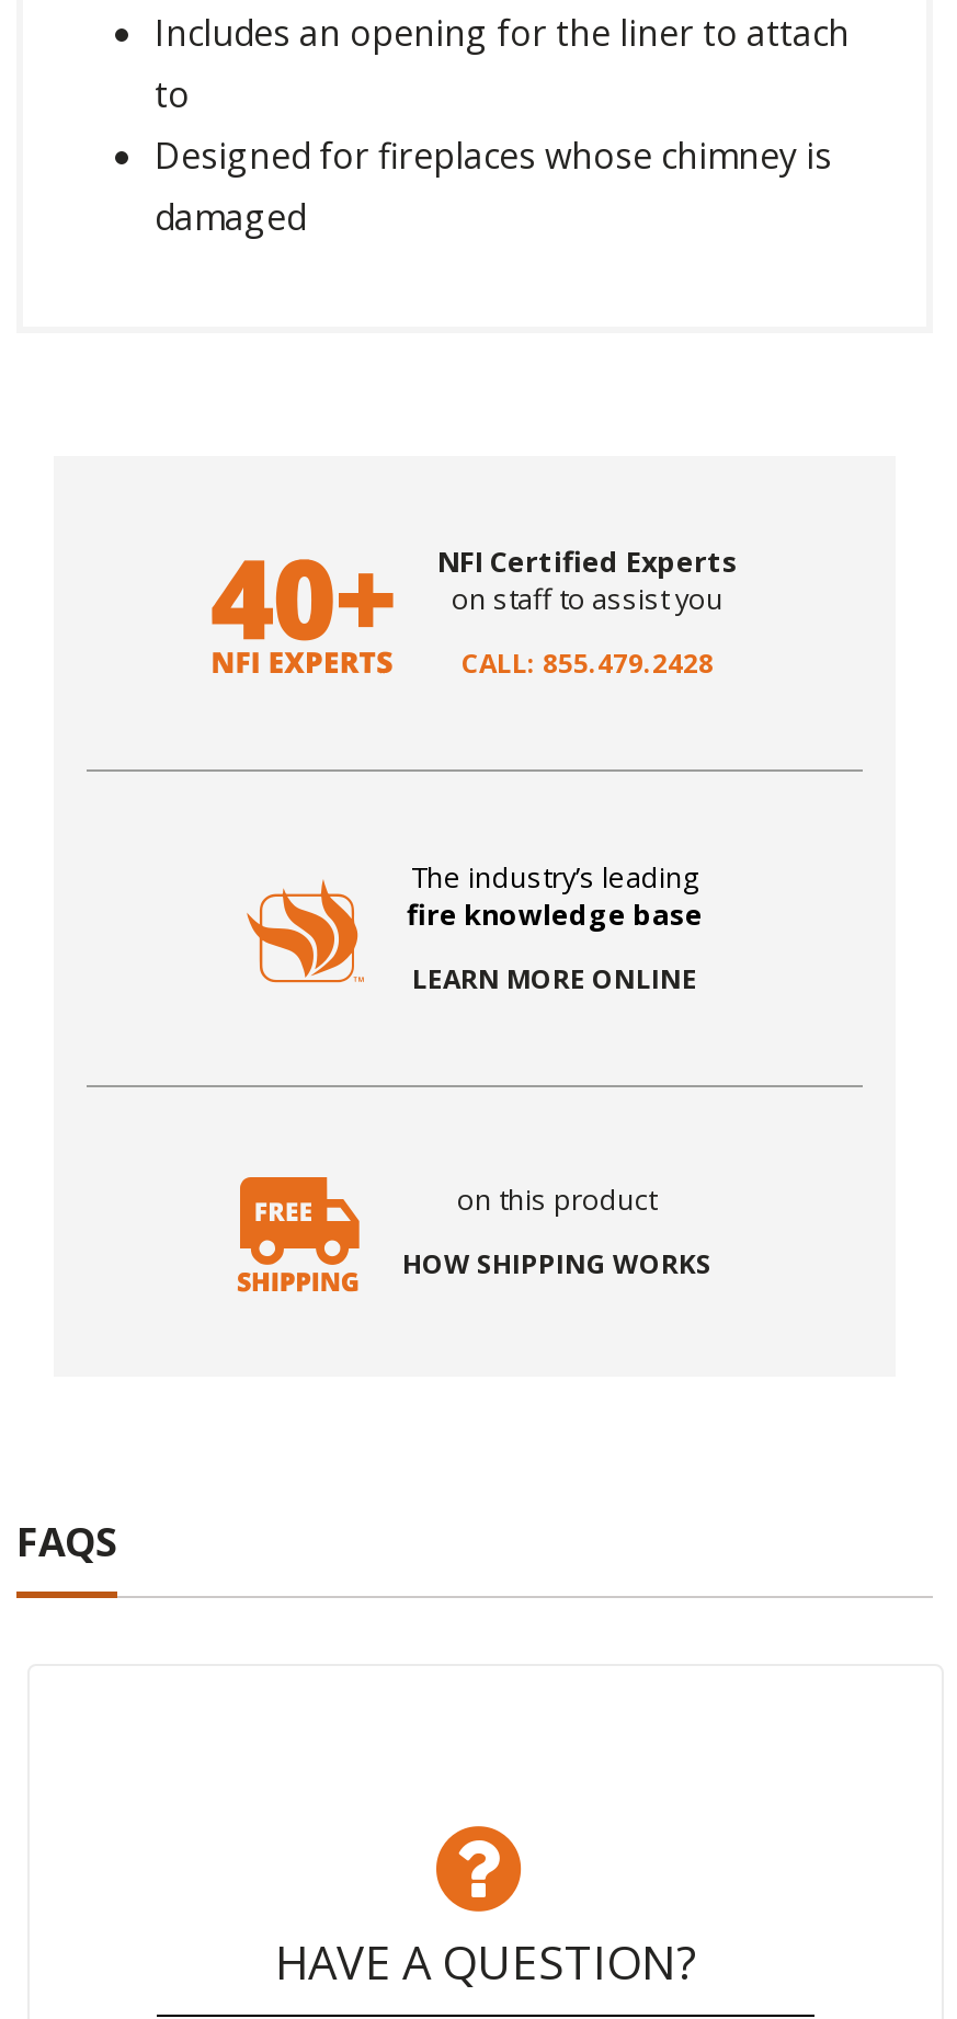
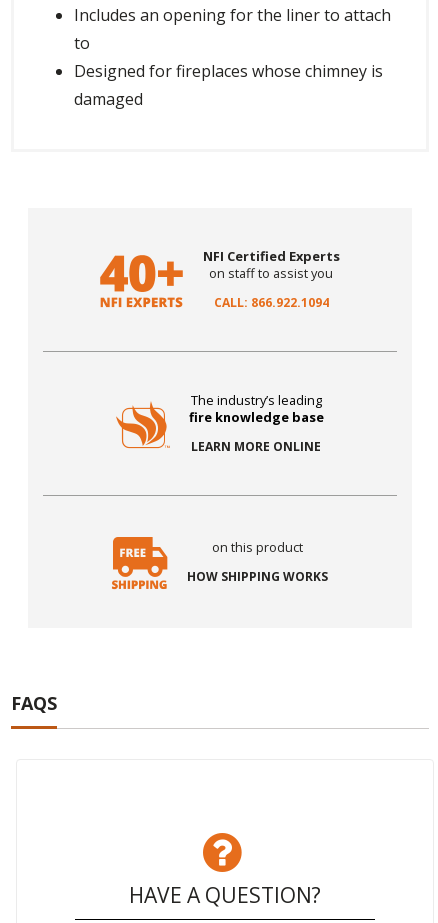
[462,645,714,683] CALL: 855.479.2428 -> [214,294,329,311] CALL: 866.922.1094

